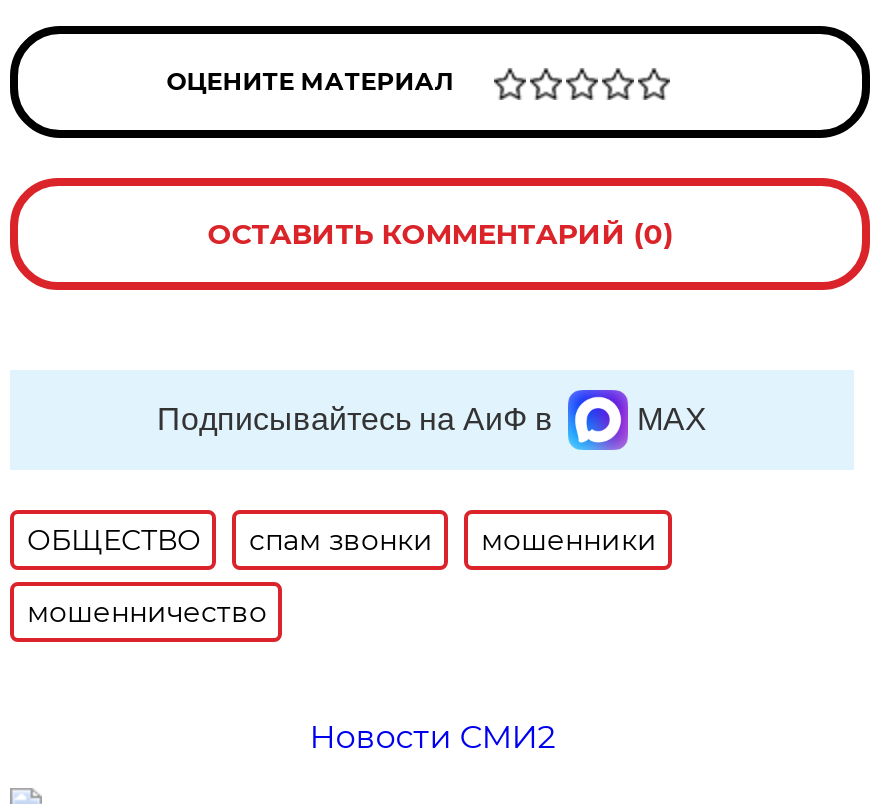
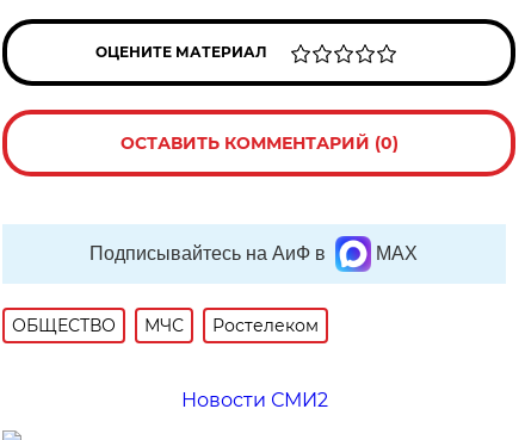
[27,522,657,630] спам звонки | мошенники | мошенничество -> [145,315,319,336] МЧС | Ростелеком

